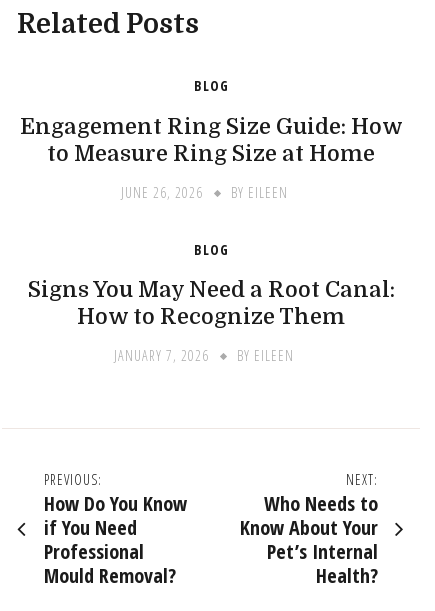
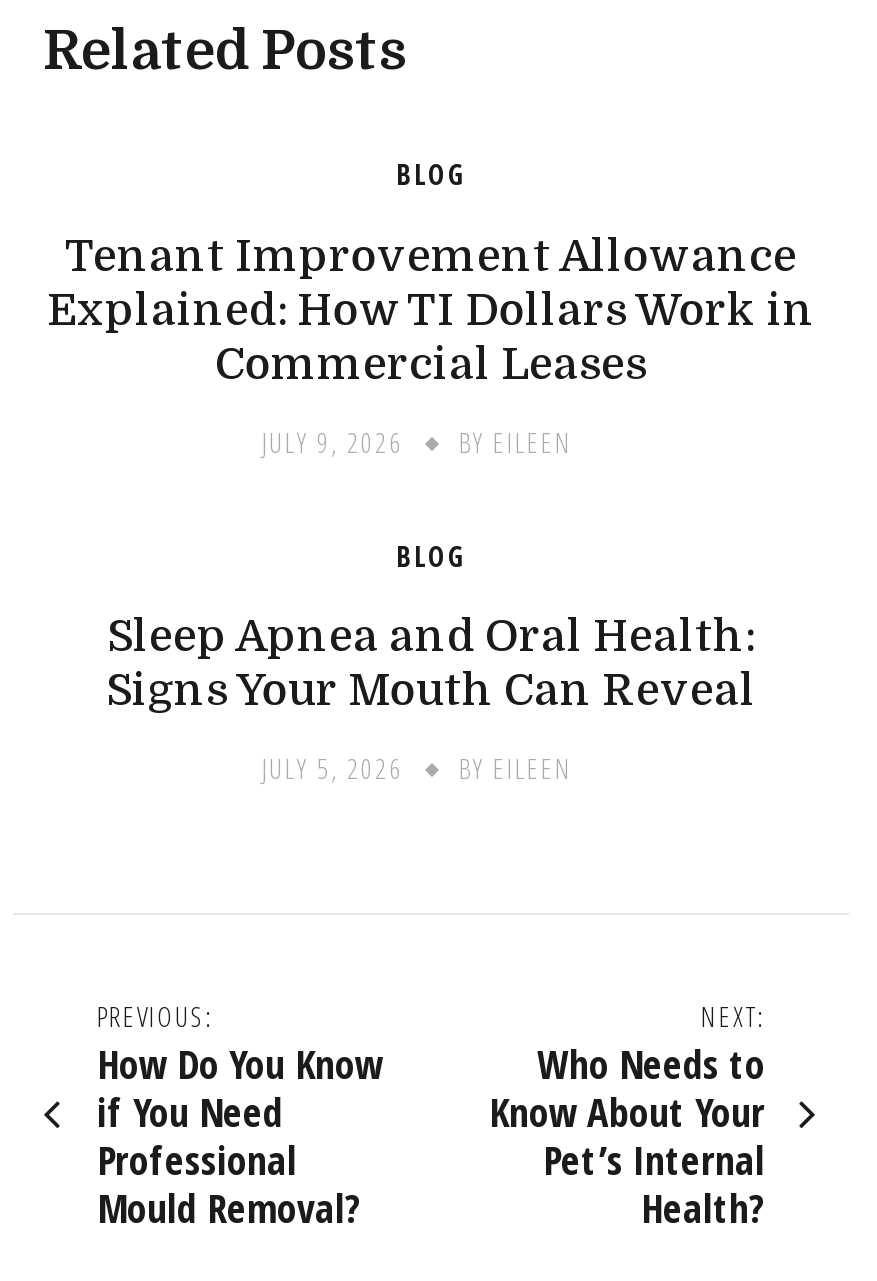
[19,114,402,166] Engagement Ring Size Guide: How | to Measure Ring Size at Home -> [47,231,815,389] Tenant Improvement Allowance | Explained: How TI Dollars Work in | Commercial Leases
[120,183,287,202] JUNE 26, 2026 BY EILEEN -> [261,423,573,461] JULY 9, 2026 BY EILEEN
[27,277,394,329] Signs You May Need a Root Canal: | How to Recognize Them -> [106,611,756,715] Sleep Apnea and Oral Health: | Signs Your Mouth Can Reveal
[114,346,294,365] JANUARY 7, 2026 BY EILEEN -> [261,749,573,787] JULY 5, 2026 BY EILEEN

